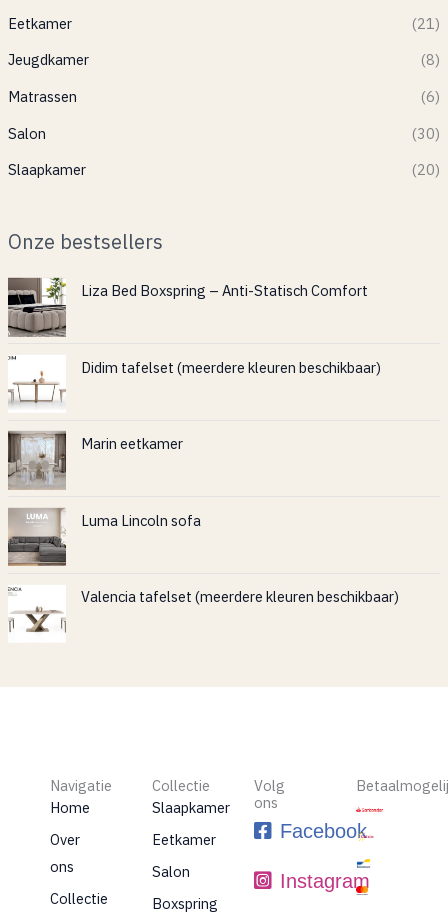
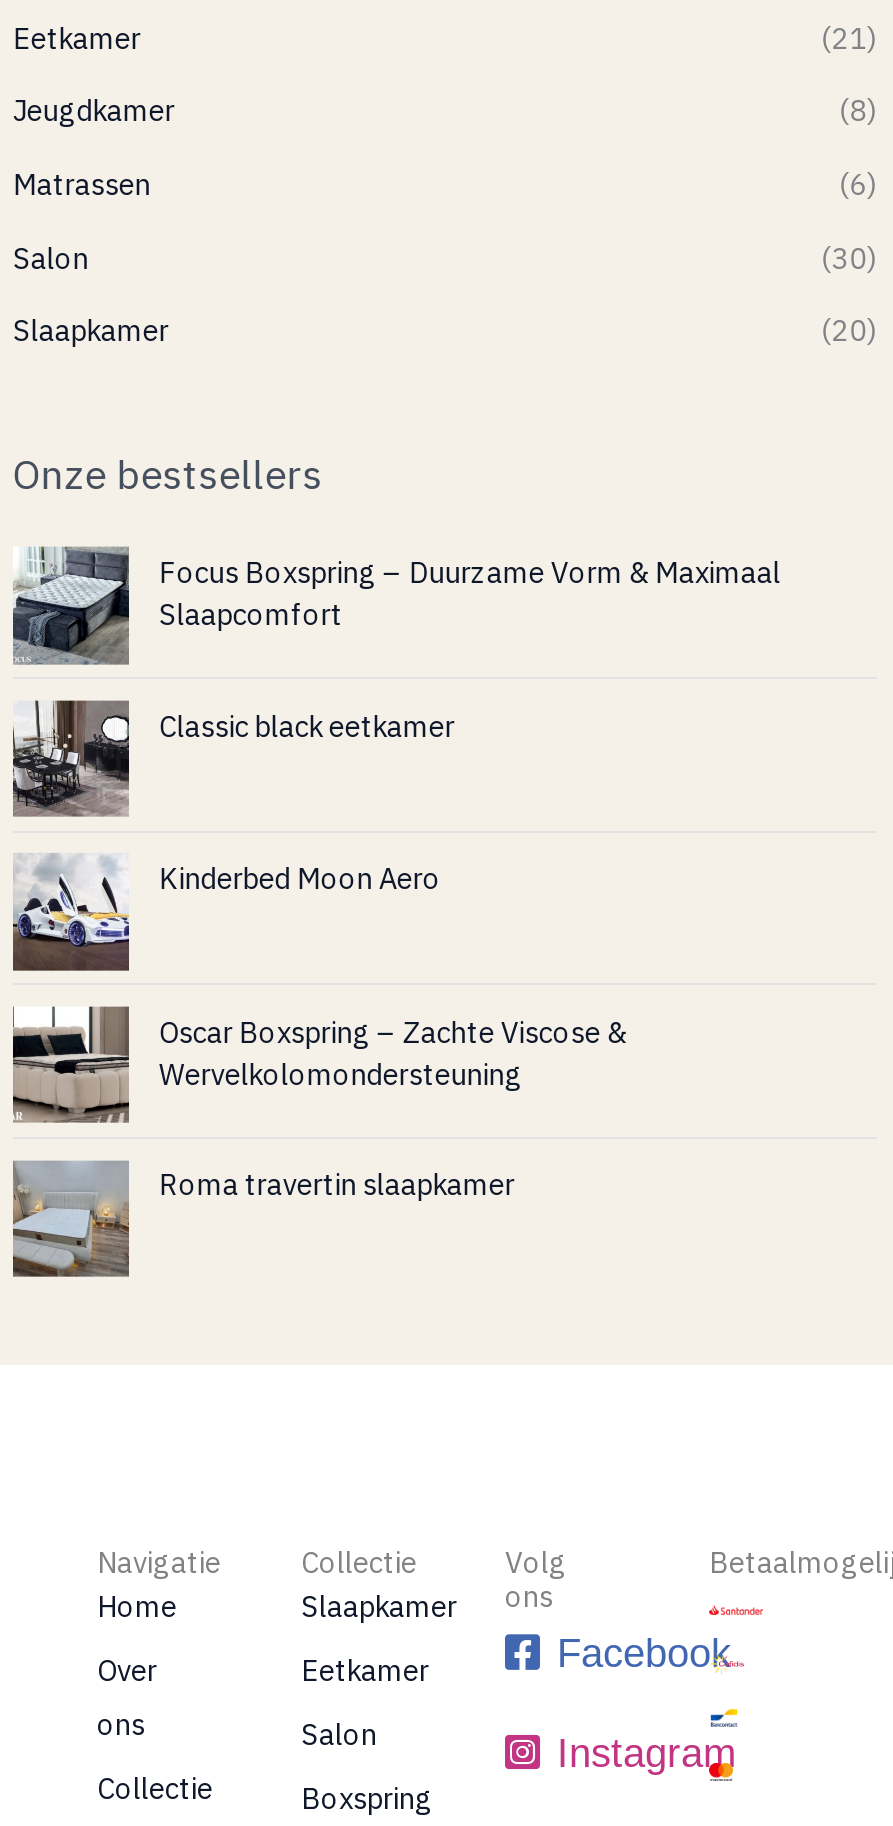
[7,277,368,337] [image] | Liza Bed Boxspring – Anti-Statisch Comfort -> [11,545,781,661] [image] | Focus Boxspring – Duurzame Vorm & Maximaal | Slaapcomfort
[8,354,381,413] [image] | Didim tafelset (meerdere kleuren beschikbaar) -> [11,699,455,819] [image] | Classic black eetkamer
[7,430,183,489] [image] | Marin eetkamer -> [13,853,441,971] [image] | Kinderbed Moon Aero
[7,507,201,567] [image] | Luma Lincoln sofa -> [11,1007,627,1123] [image] | Oscar Boxspring – Zachte Viscose & | Wervelkolomondersteuning
[8,585,399,643] [image] | Valencia tafelset (meerdere kleuren beschikbaar) -> [11,1159,515,1279] [image] | Roma travertin slaapkamer

